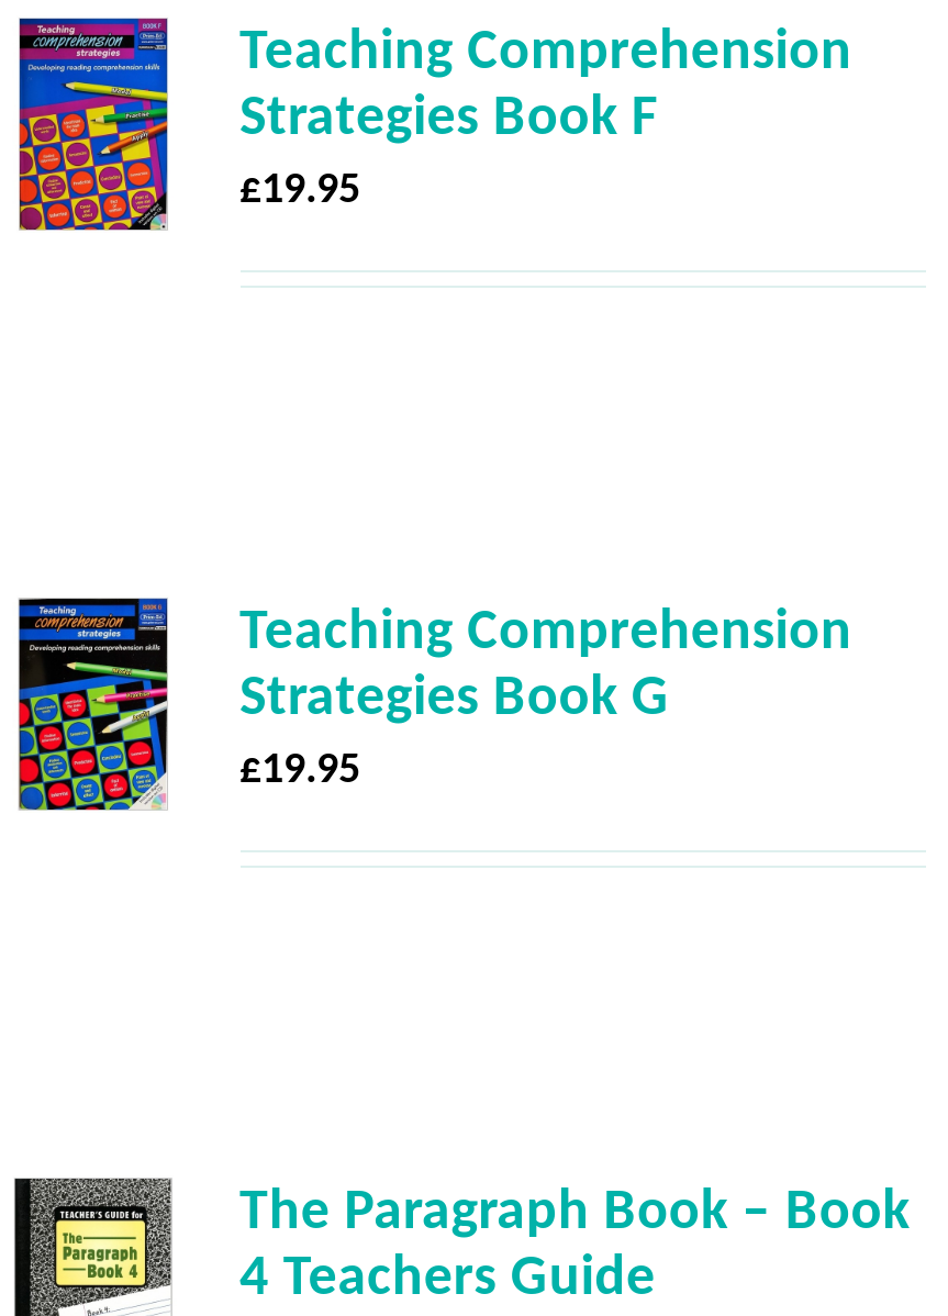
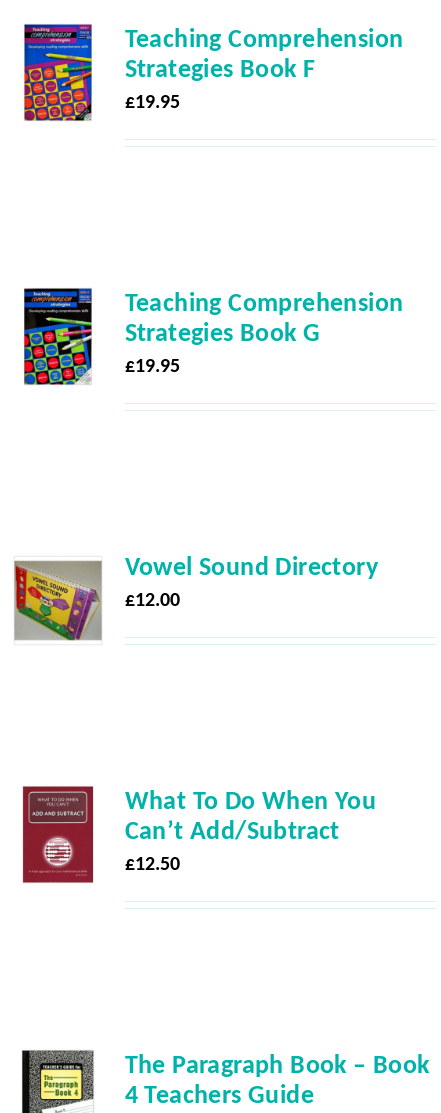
none -> [13,550,378,641] [image] | Vowel Sound Directory | £12.00
none -> [23,784,376,883] [image] | What To Do When You | Can’t Add/subtract | £12.50

